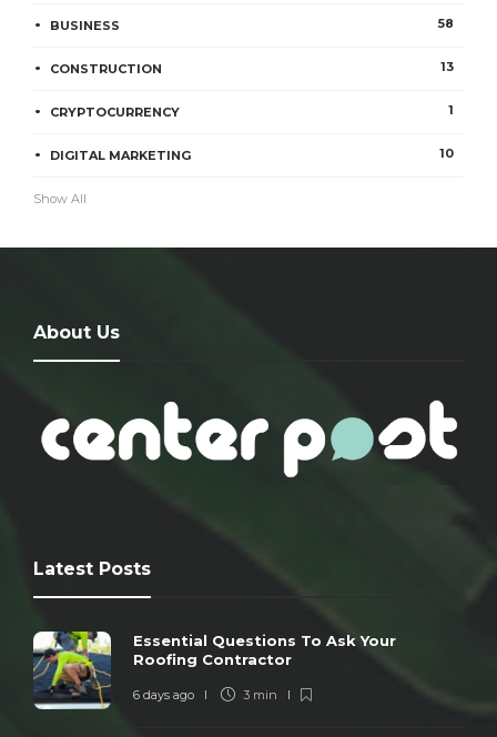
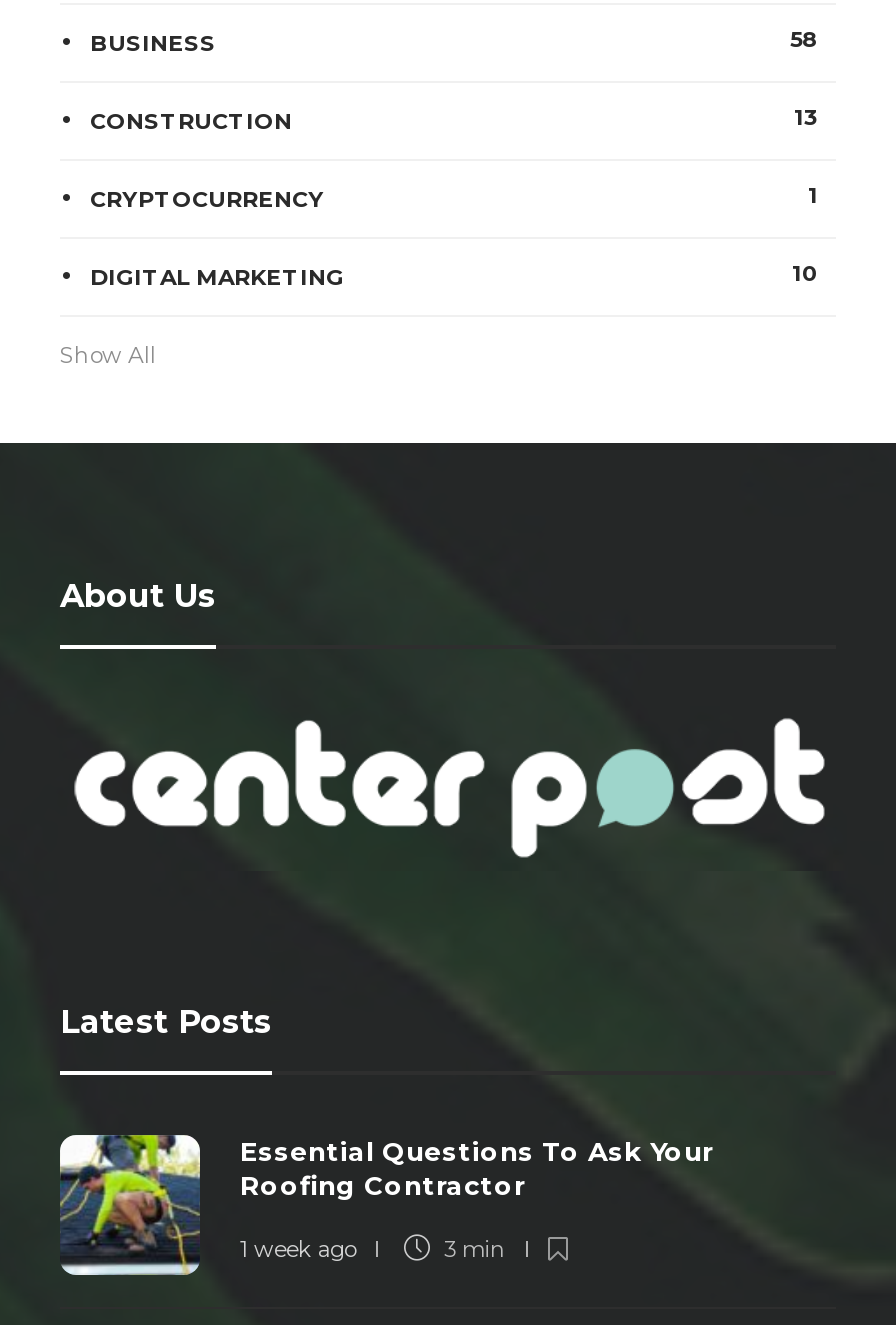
[133,687,194,702] 6 days ago -> [240,1234,356,1262] 1 week ago

